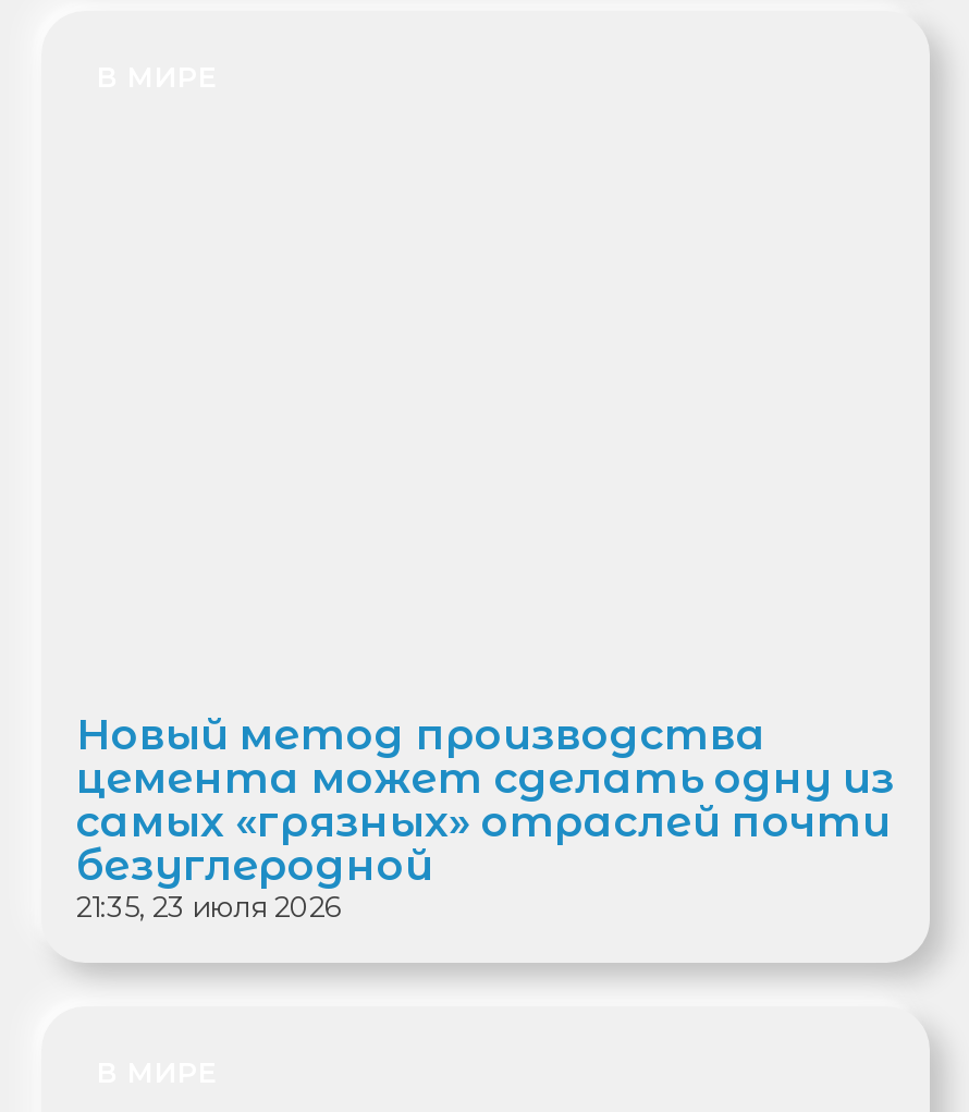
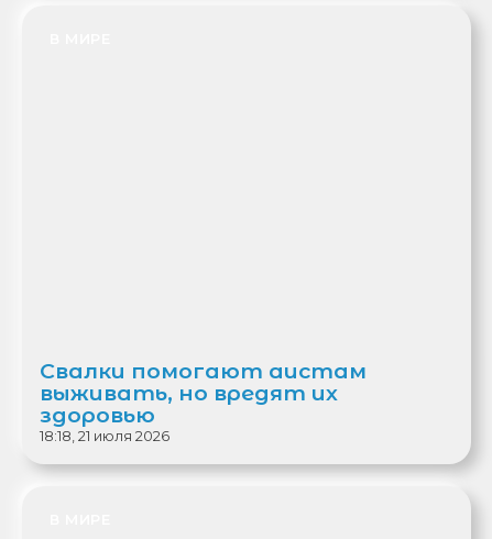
[76,707,895,923] Новый метод производства | цемента может сделать одну из | самых «грязных» отраслей почти | безуглеродной | 21:35, 23 июля 2026 -> [40,357,367,444] Свалки помогают аистам | выживать, но вредят их | здоровью | 18:18, 21 июля 2026

